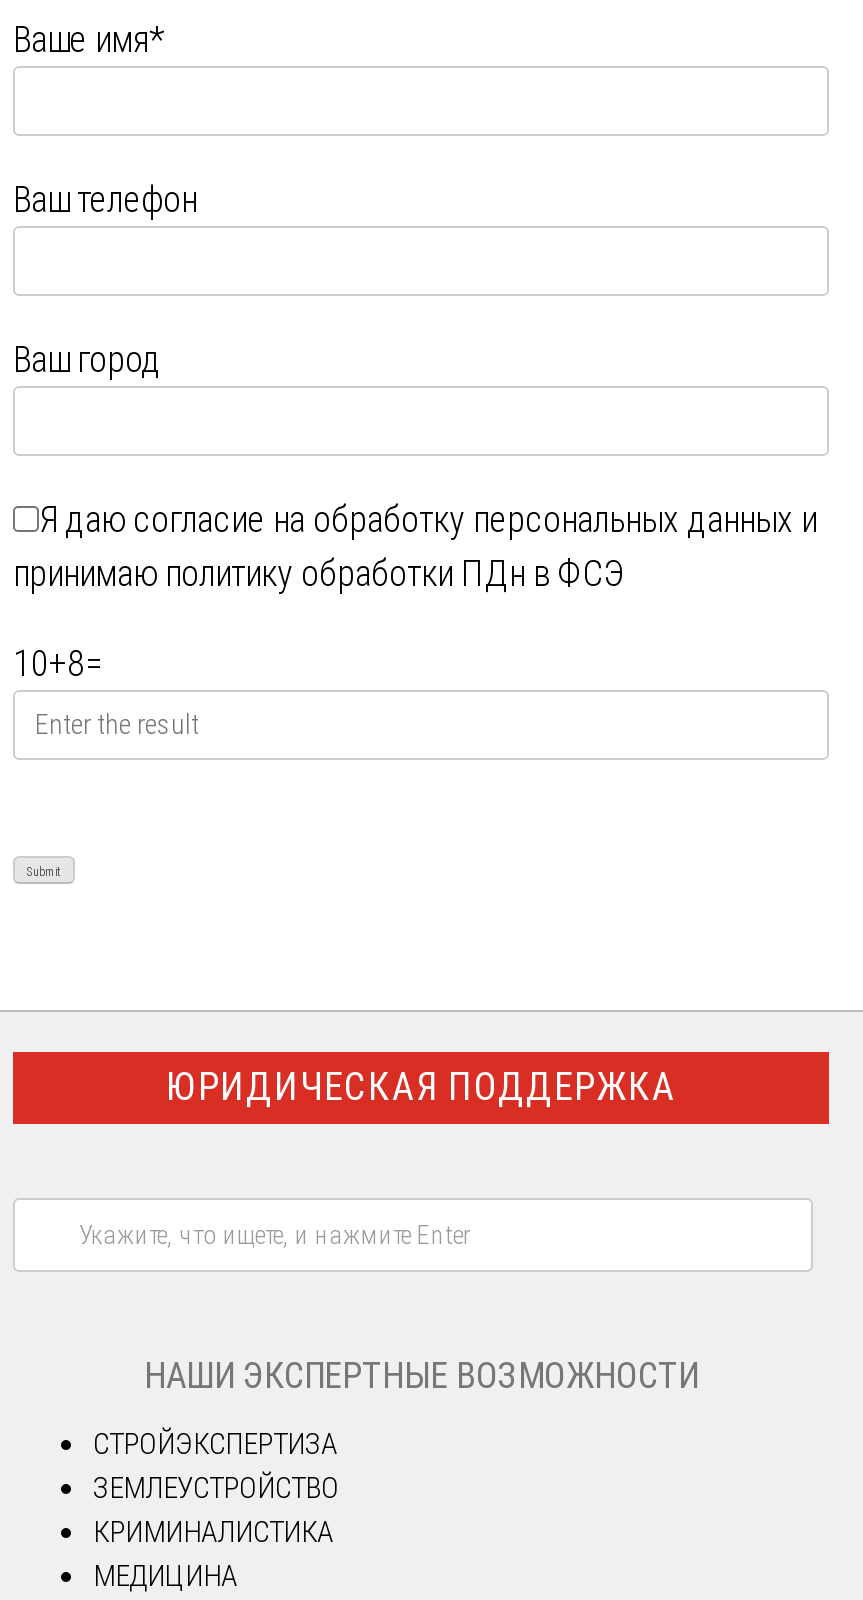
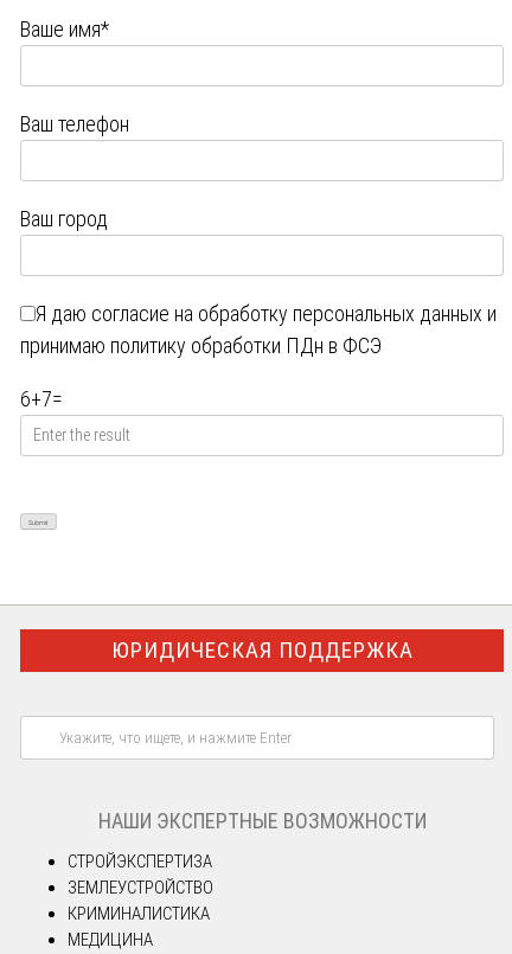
[13,641,103,683] 10+8= -> [20,386,63,411] 6+7=

